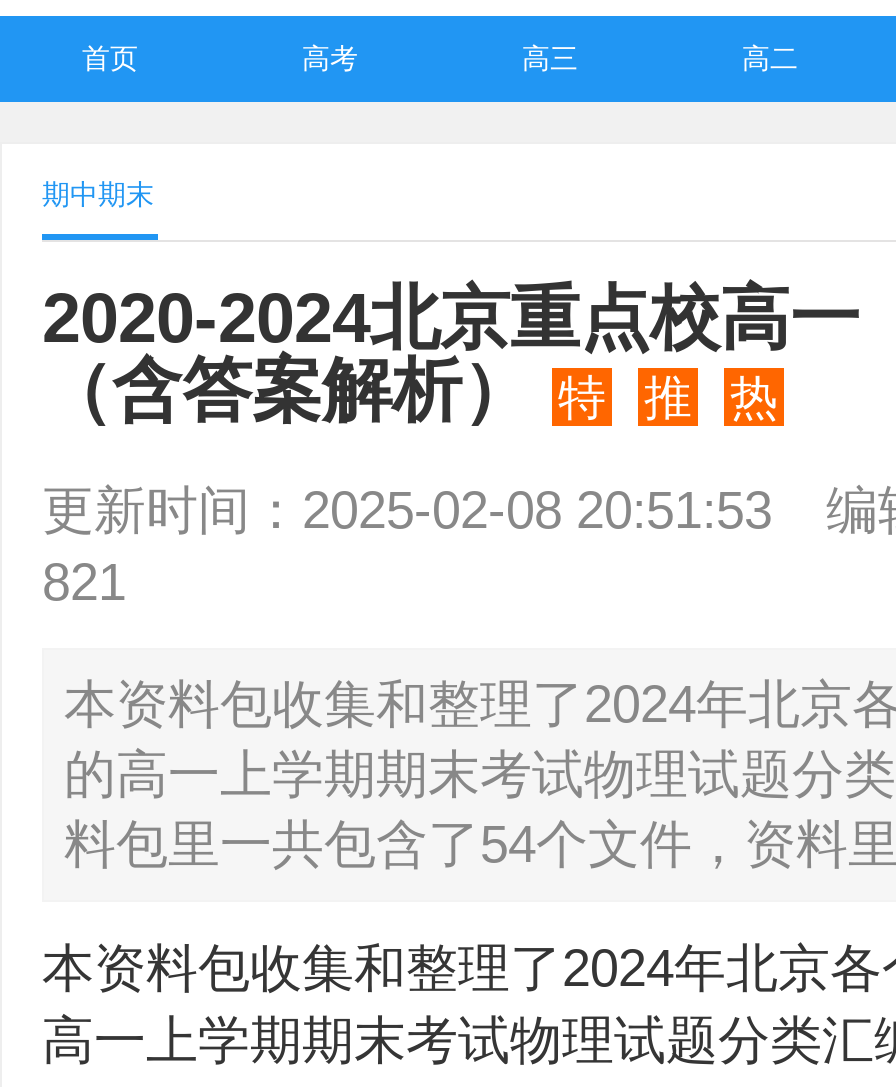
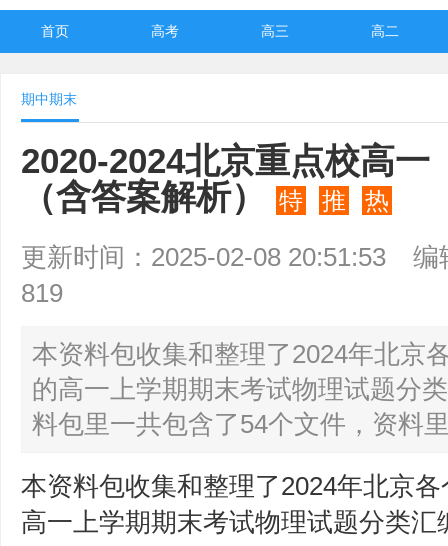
[42,554,126,610] 821 -> [21,279,63,307] 819

